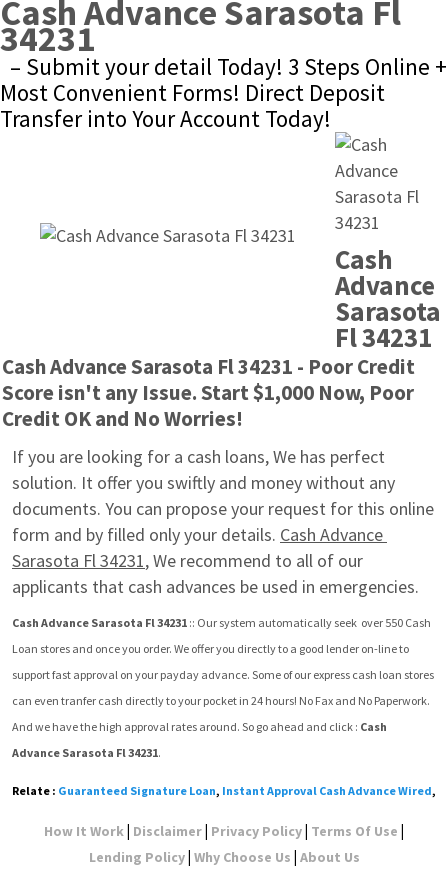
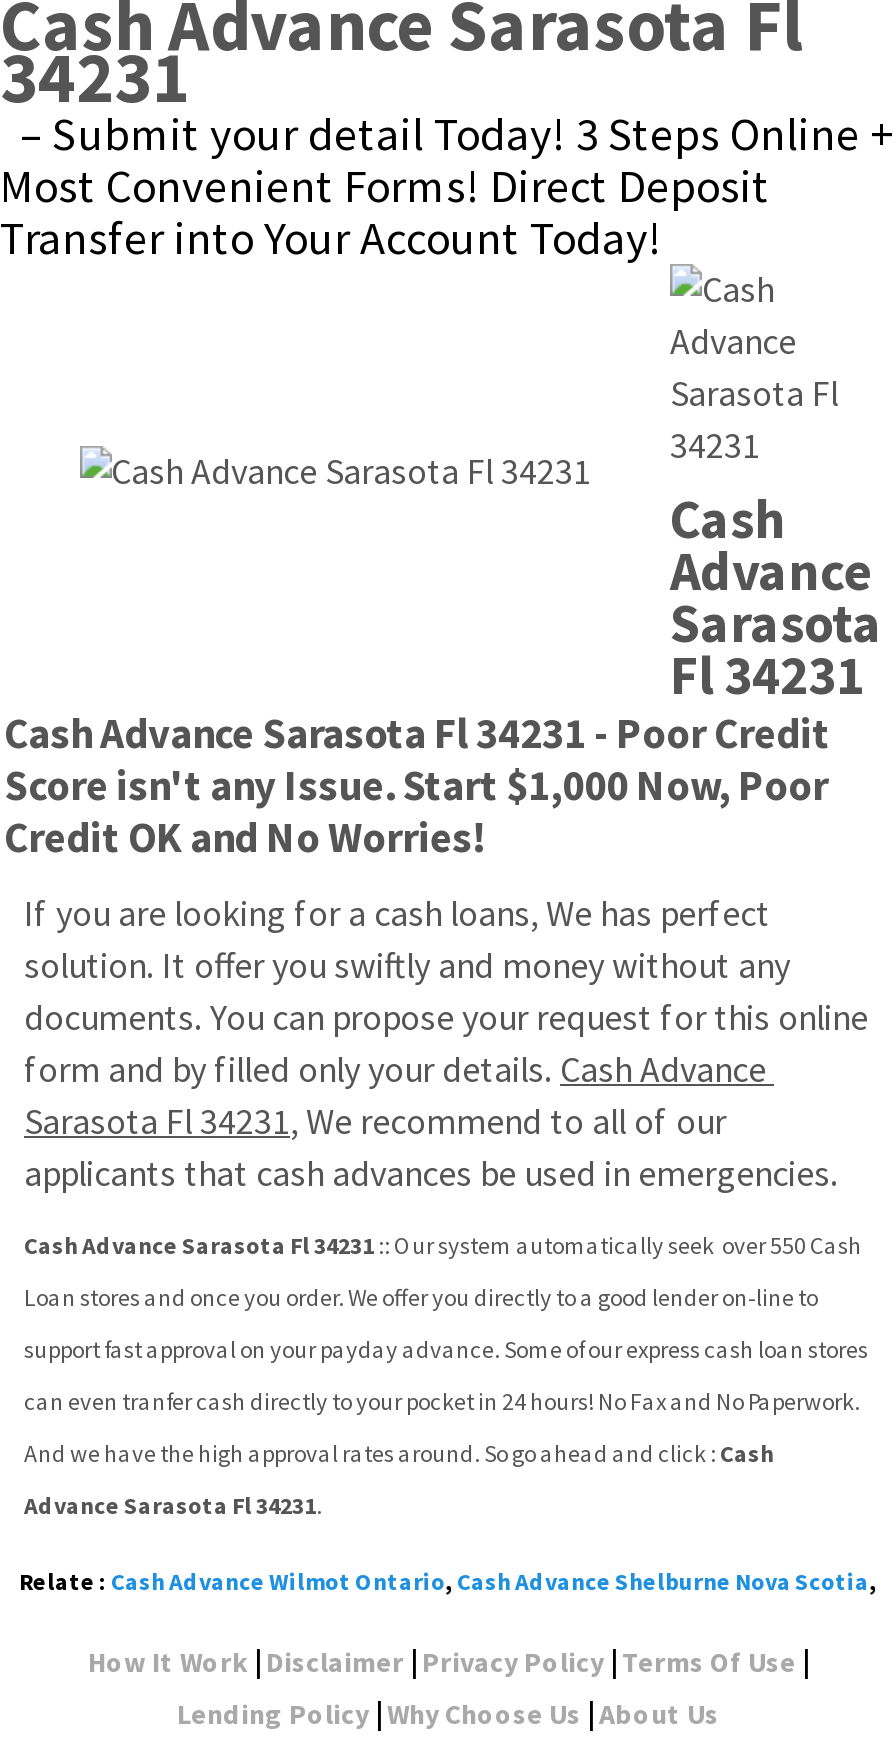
[12,783,436,798] Relate : Guaranteed Signature Loan, Instant Approval Cash Advance Wired, -> [19,1566,877,1596] Relate : Cash Advance Wilmot Ontario, Cash Advance Shelburne Nova Scotia,

